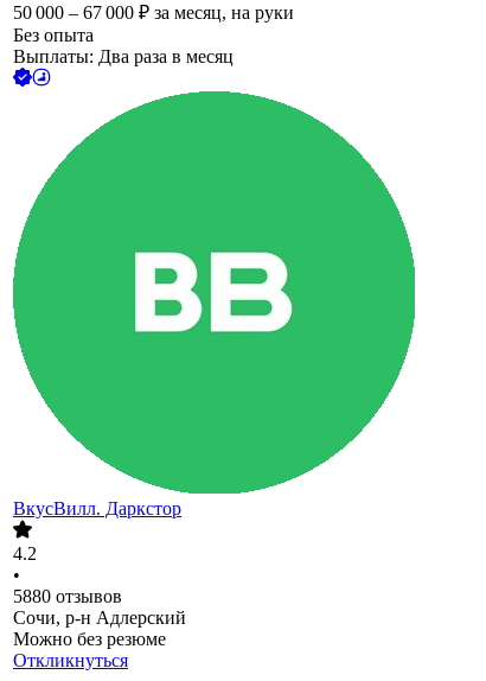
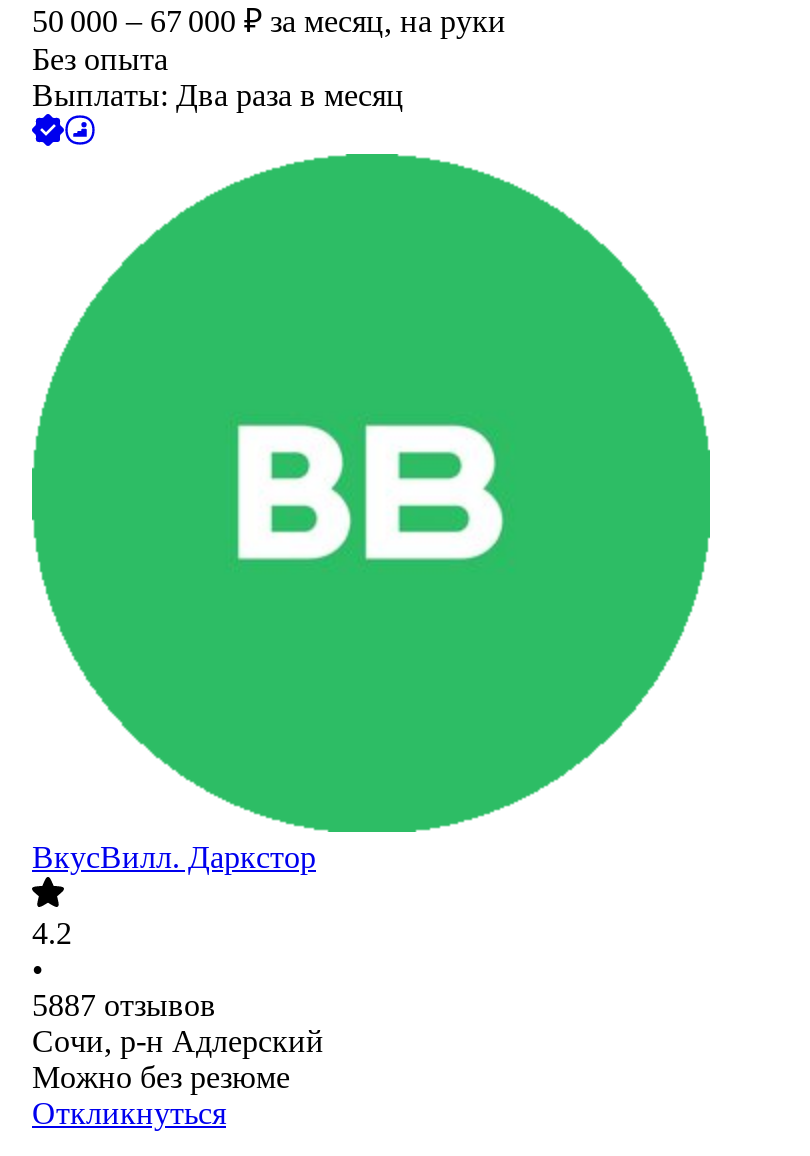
[13,587,122,607] 5880 отзывов -> [32,989,216,1023] 5887 отзывов

